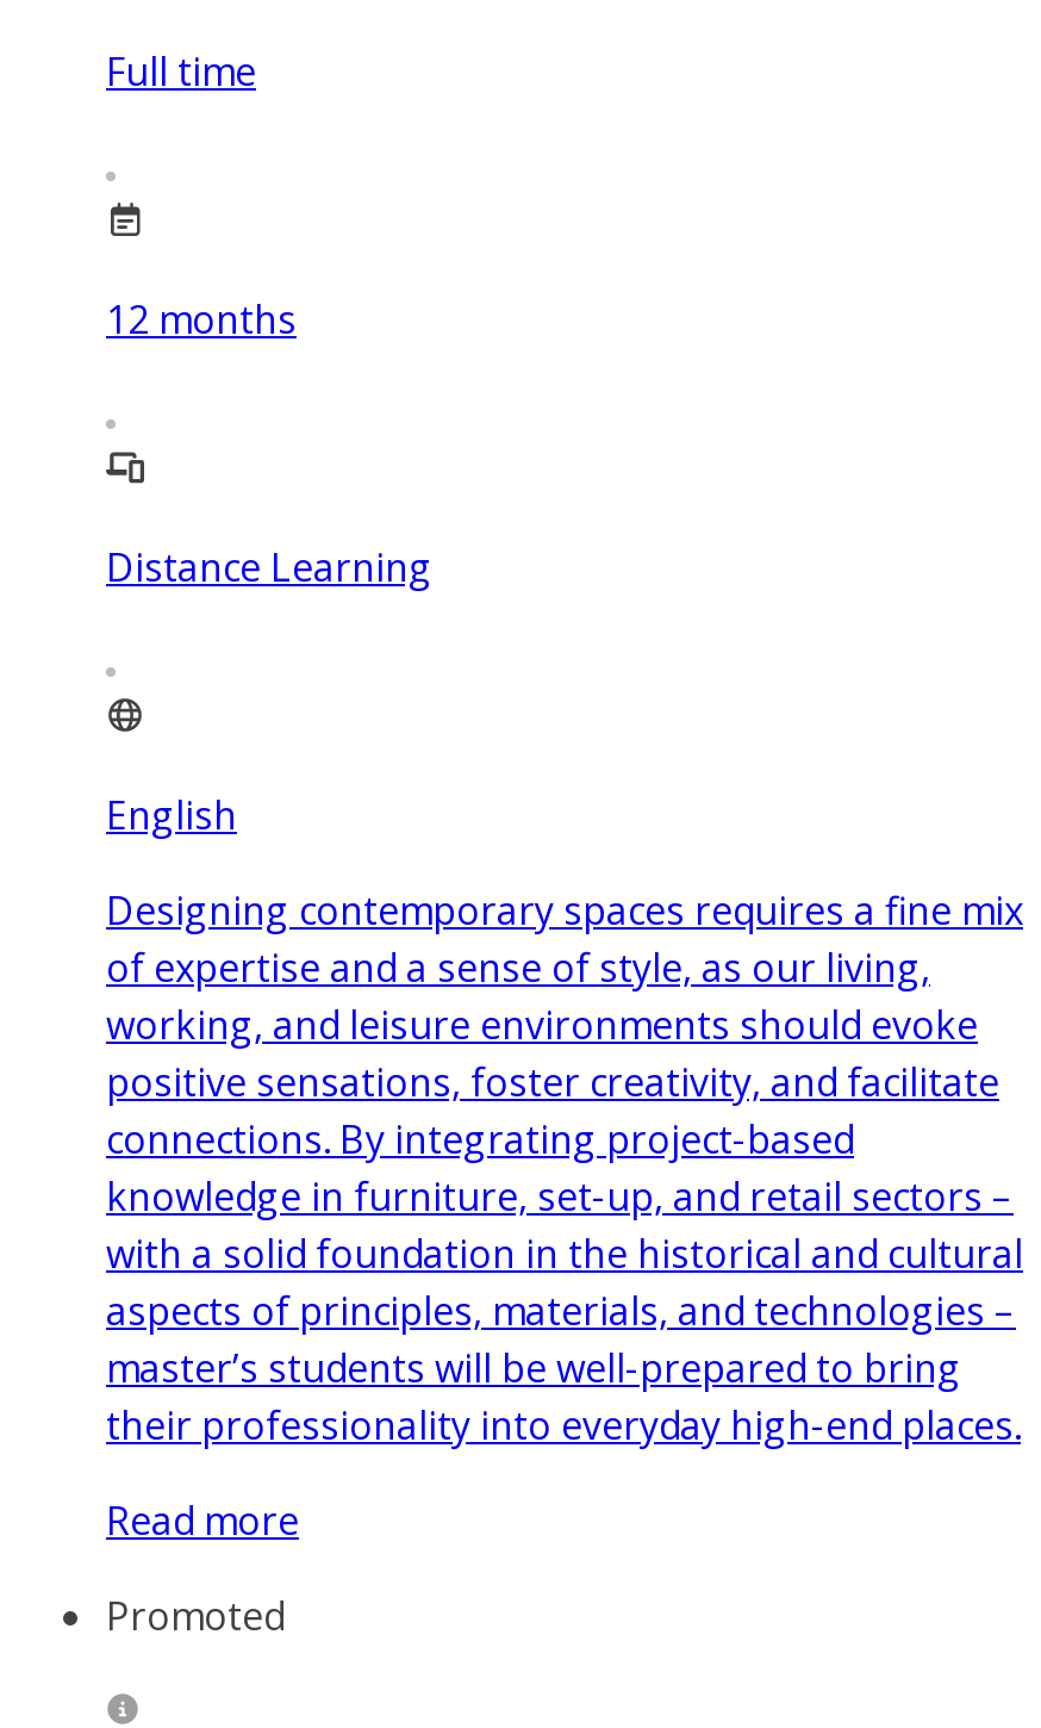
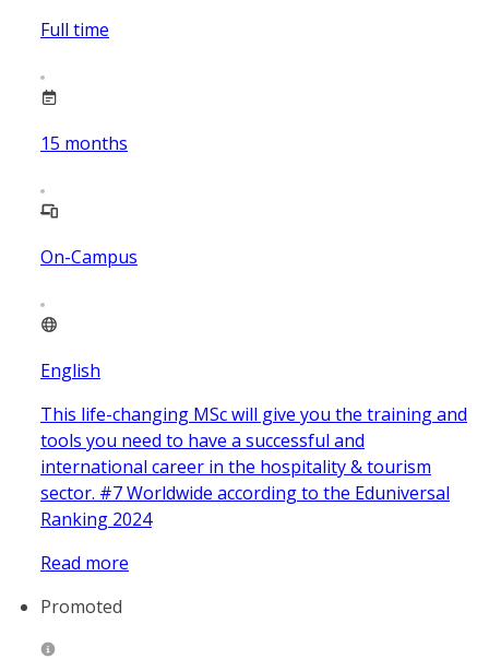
[106,294,297,346] 12 months -> [40,131,128,156] 15 months
[106,542,432,594] Distance Learning -> [40,245,138,269] On-Campus
[106,885,1023,1452] Designing contemporary spaces requires a fine mix | of expertise and a sense of style, as our living, | working, and leisure environments should evoke | positive sensations, foster creativity, and facilitate | connections. By integrating project-based | knowledge in furniture, set-up, and retail sectors – | with a solid foundation in the historical and cultural | aspects of principles, materials, and technologies – | master’s students will be well-prepared to bring | their professionality into everyday high-end places. -> [40,403,467,531] This life-changing MSc will give you the training and | tools you need to have a successful and | international career in the hospitality & tourism | sector. #7 Worldwide according to the Eduniversal | Ranking 2024

